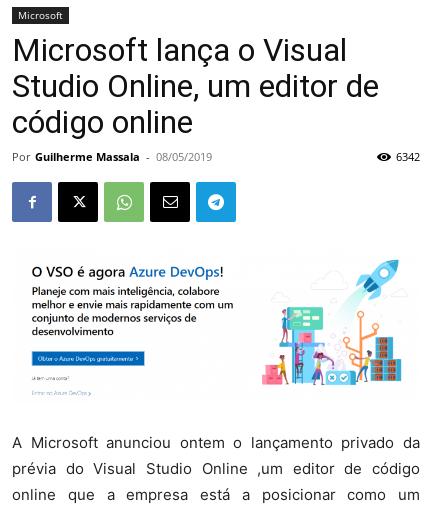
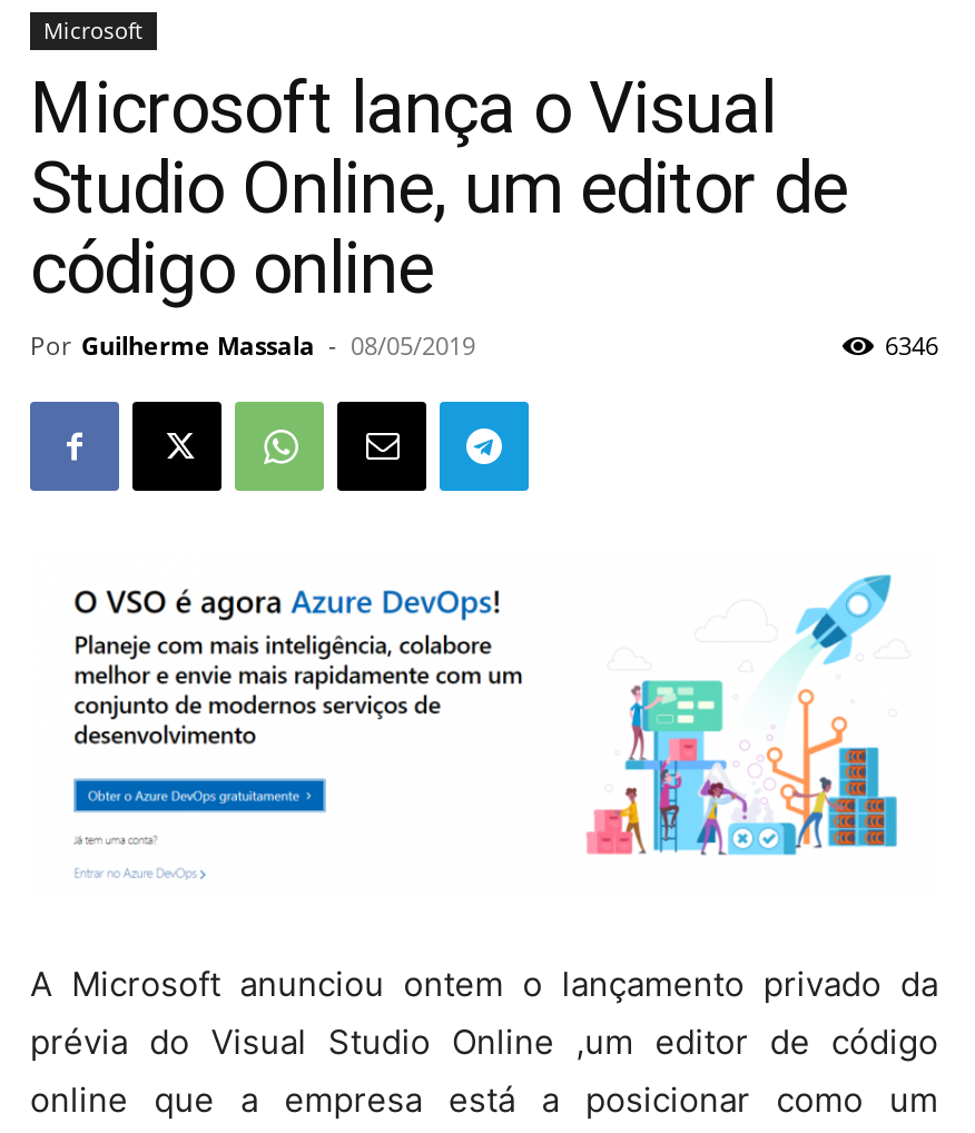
[396,149,420,164] 6342 -> [885,328,938,362] 6346

